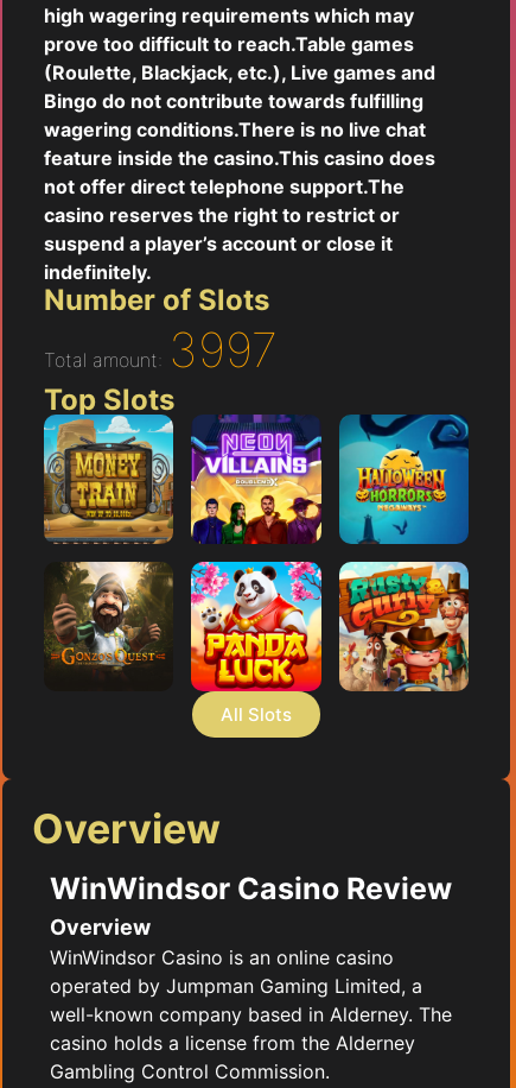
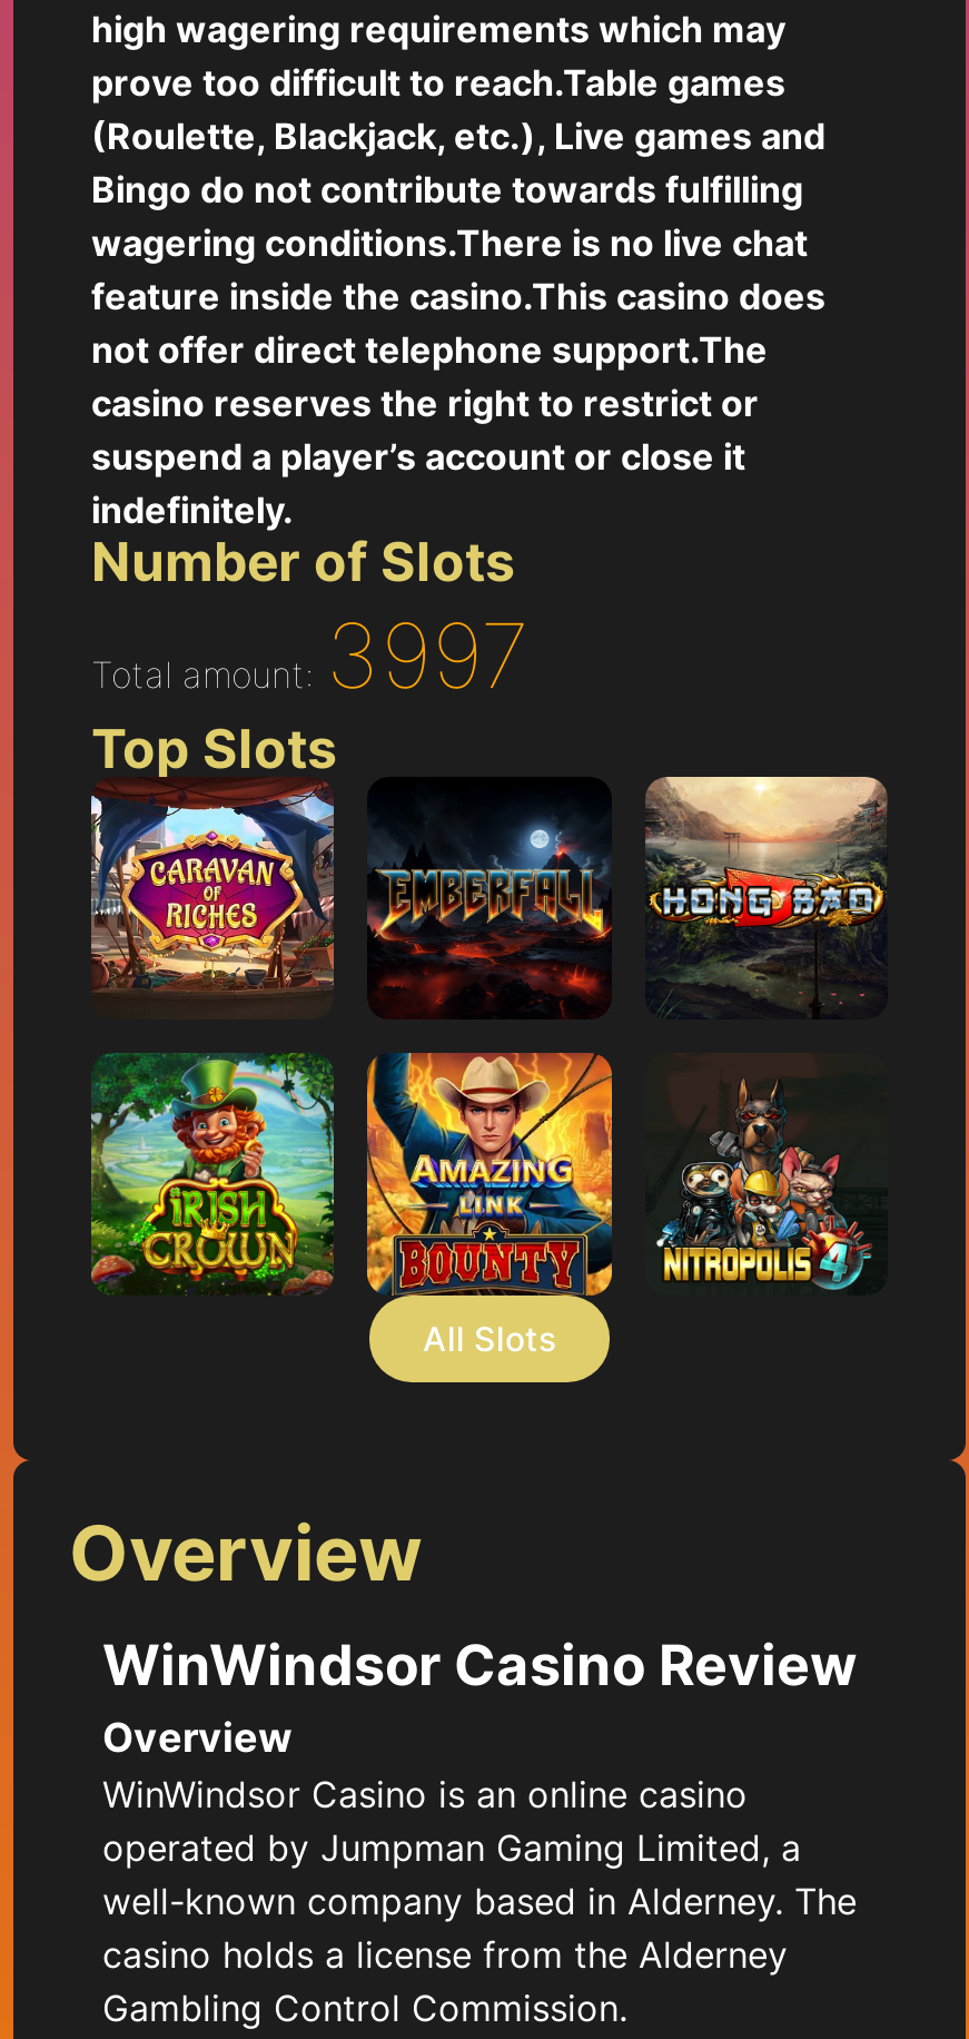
[43,419,174,545] [image] -> [89,786,336,1019] [image]
[190,413,323,545] [image] -> [367,777,612,1019] [image]
[338,413,470,545] [image] -> [645,775,888,1019] [image]
[44,561,173,689] [image] -> [89,1053,336,1296] [image]
[190,561,323,692] [image] -> [365,1051,614,1298] [image]
[338,561,470,692] [image] -> [645,1053,888,1296] [image]

